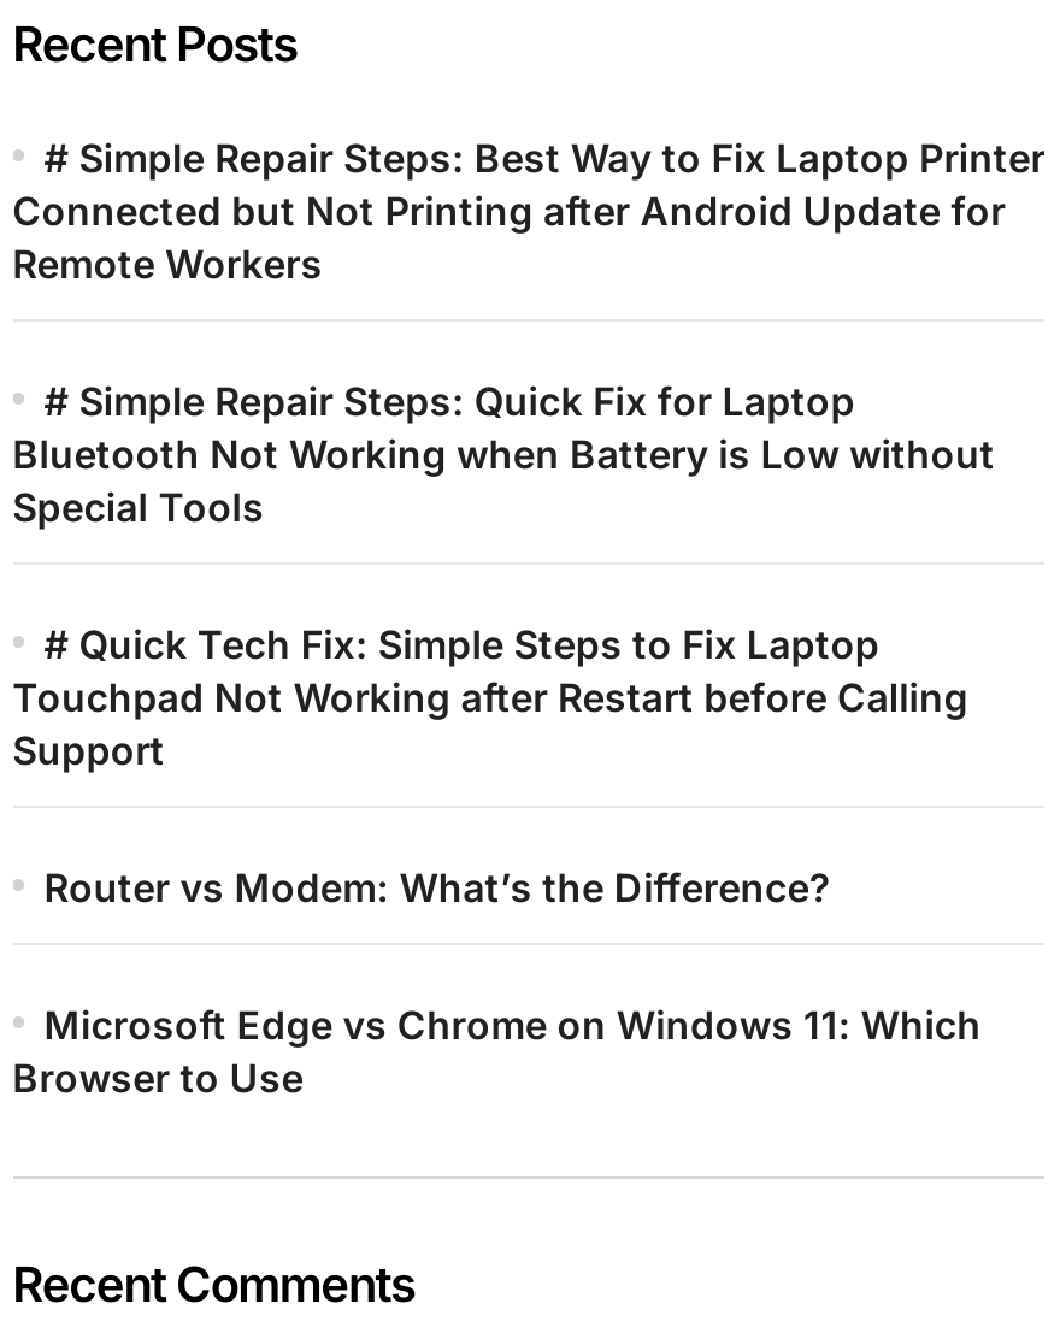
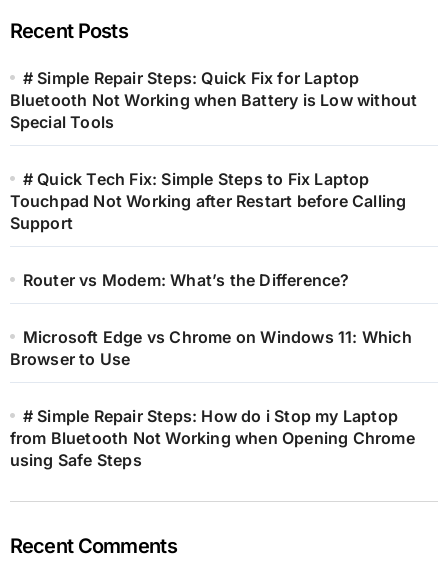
[12,133,1045,287] # Simple Repair Steps: Best Way to Fix Laptop Printer | Connected but Not Printing after Android Update for | Remote Workers -> none
moved [12,376,995,1101] -> [10,68,417,369]: # Simple Repair Steps: Quick Fix for Laptop | Bluetooth Not Working when Battery is Low without | Special Tools | ... | Microsoft Edge vs Chrome on Windows 11: Which | Browser to Use
none -> [10,406,415,470] # Simple Repair Steps: How do i Stop my Laptop | from Bluetooth Not Working when Opening Chrome | using Safe Steps

